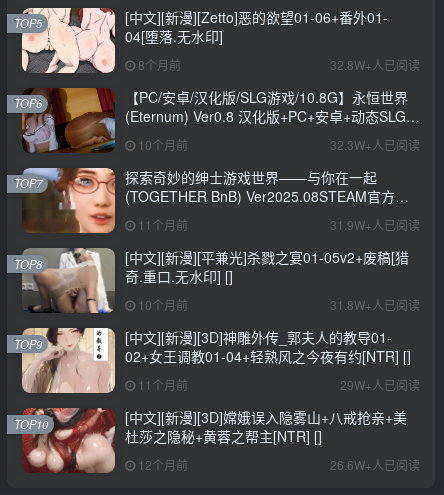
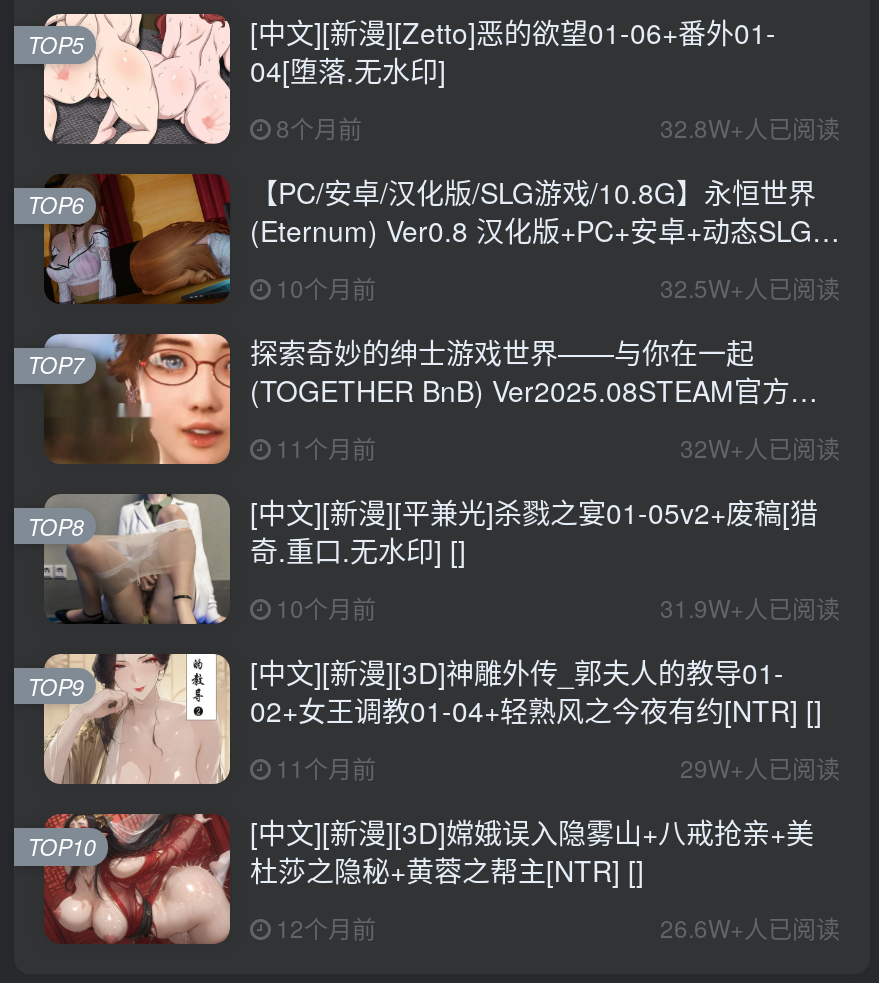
[330,136,420,153] 32.3W+人已阅读 -> [660,270,840,304] 32.5W+人已阅读
[330,216,420,233] 31.9W+人已阅读 -> [680,430,840,464] 32W+人已阅读
[330,296,420,313] 31.8W+人已阅读 -> [660,590,840,624] 31.9W+人已阅读

